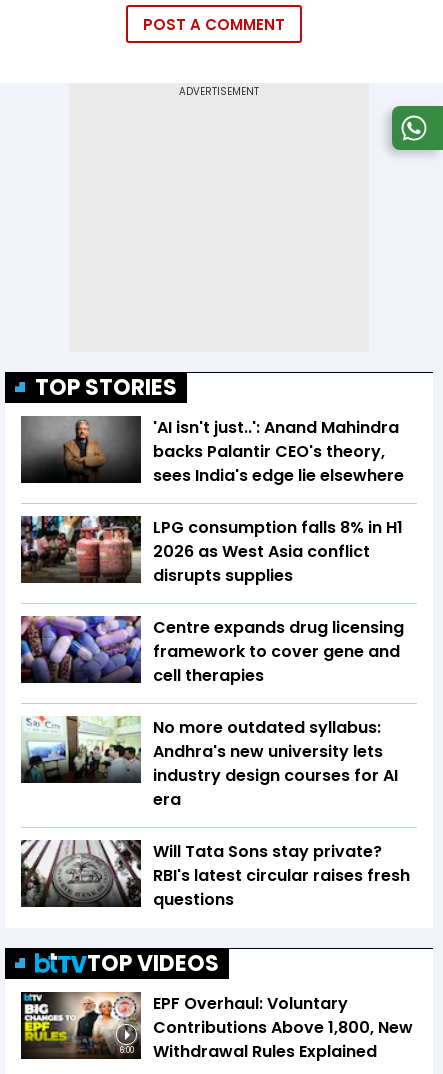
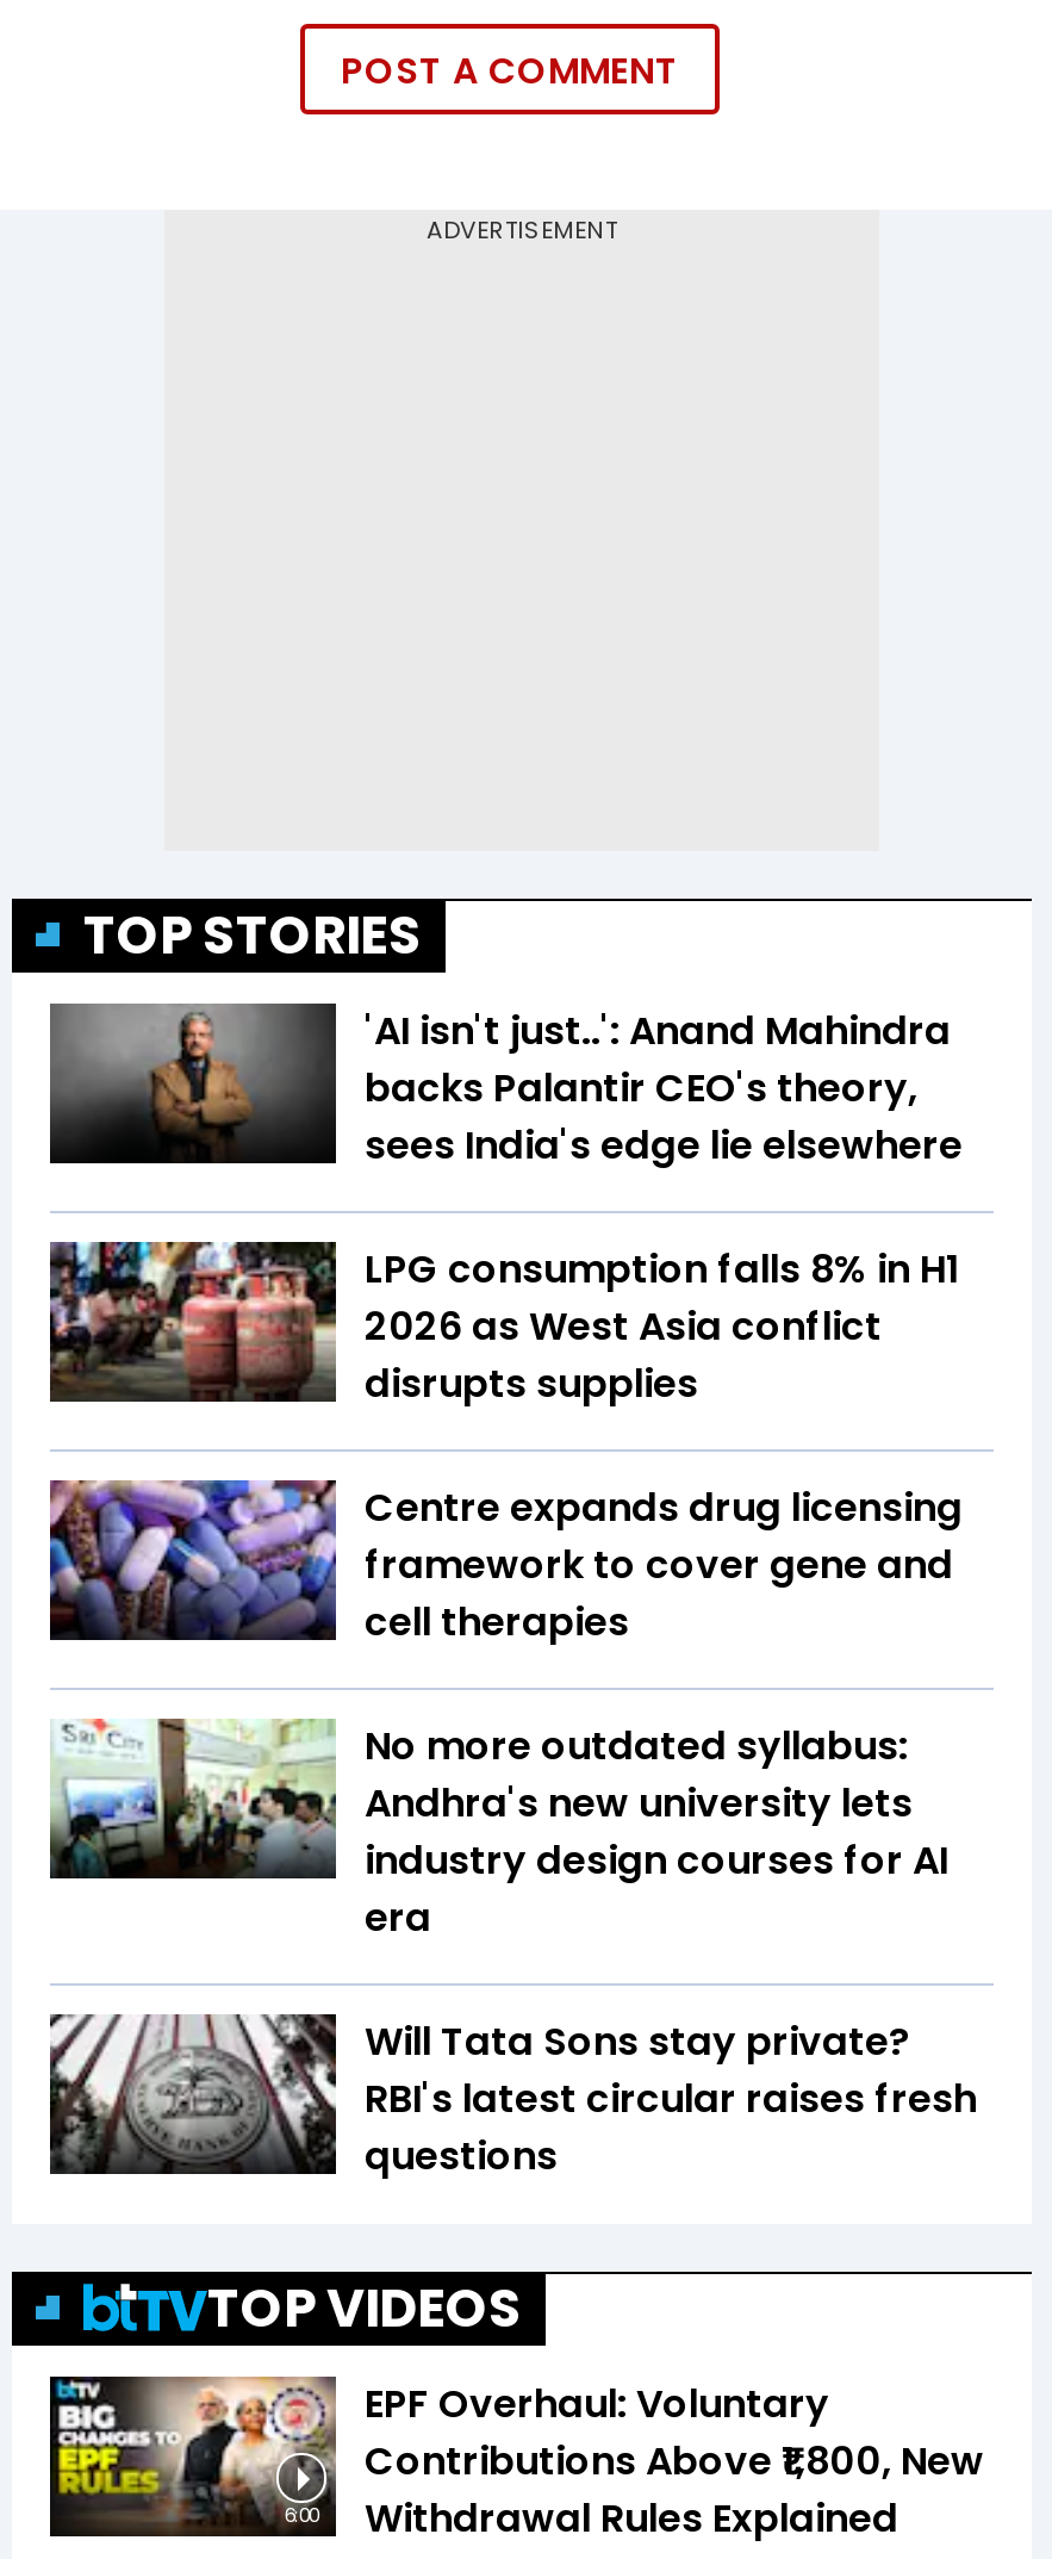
[388,105,440,153] [image] -> none

